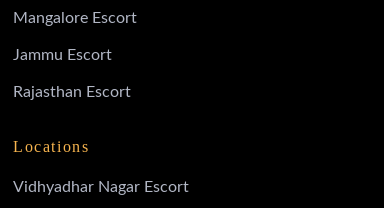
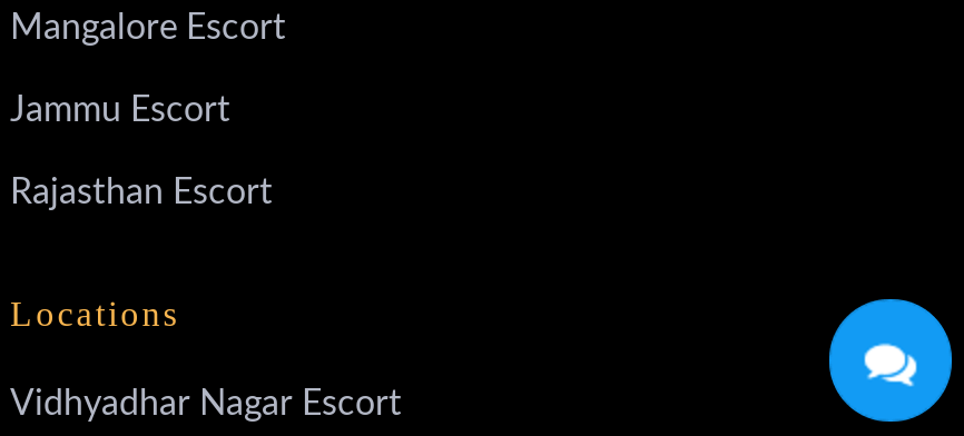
none -> [827,297,954,424] [image]

